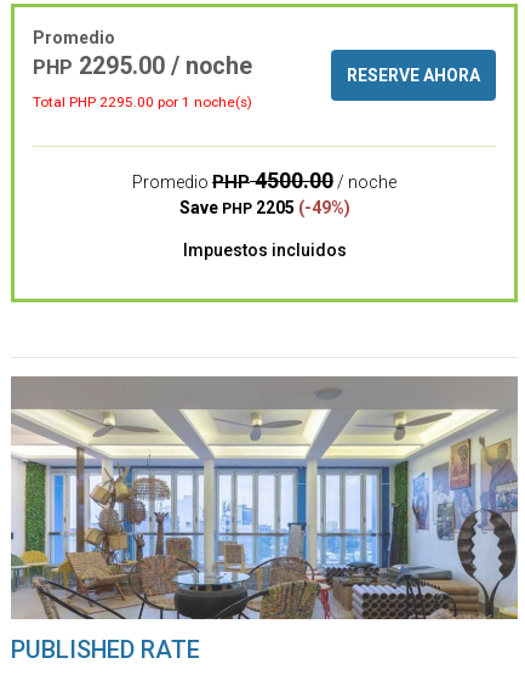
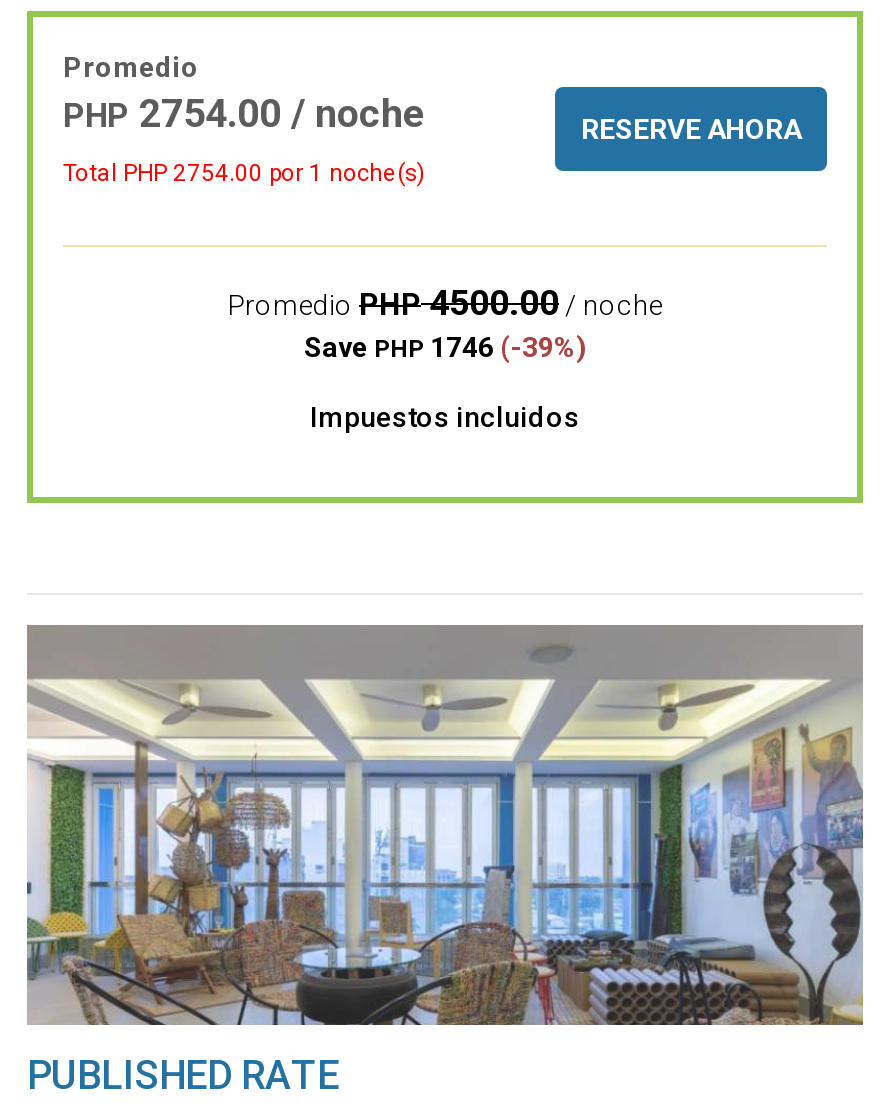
[33,52,252,80] PHP 2295.00 / noche -> [63,91,425,137] PHP 2754.00 / noche
[33,93,252,110] Total PHP 2295.00 por 1 noche(s) -> [63,159,425,187] Total PHP 2754.00 por 1 noche(s)
[179,198,350,217] Save PHP 2205 (-49%) -> [304,331,586,363] Save PHP 1746 (-39%)

